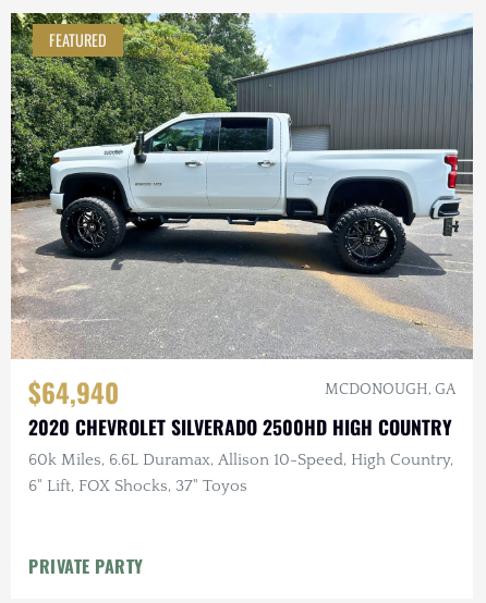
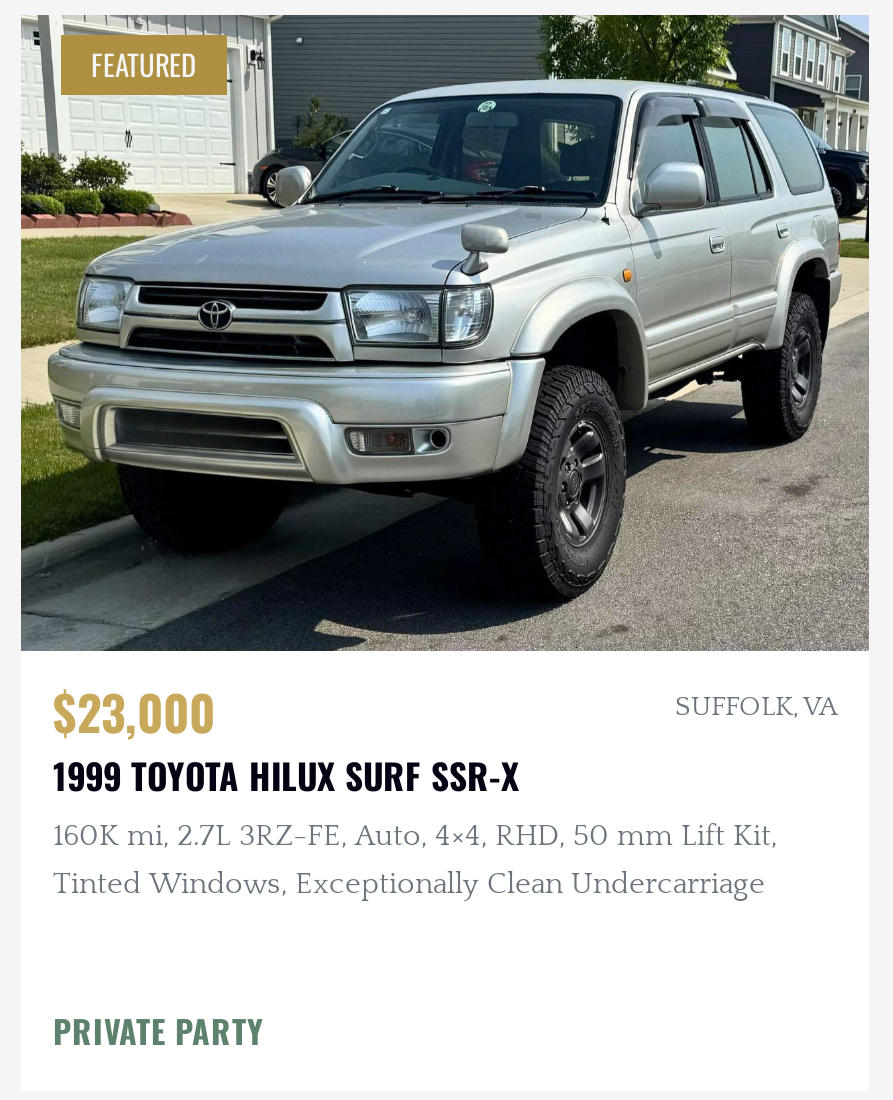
[10,12,474,412] [image] | $64,940 | MCDONOUGH, GA -> [19,13,871,748] [image] | $23,000 | SUFFOLK, VA
[28,413,453,496] 2020 CHEVROLET SILVERADO 2500HD HIGH COUNTRY | 60k Miles, 6.6L Duramax, Allison 10-Speed, High Country, | 6" Lift, FOX Shocks, 37" Toyos -> [53,750,777,902] 1999 TOYOTA HILUX SURF SSR-X | 160K mi, 2.7L 3RZ-FE, Auto, 4×4, RHD, 50 mm Lift Kit, | Tinted Windows, Exceptionally Clean Undercarriage

